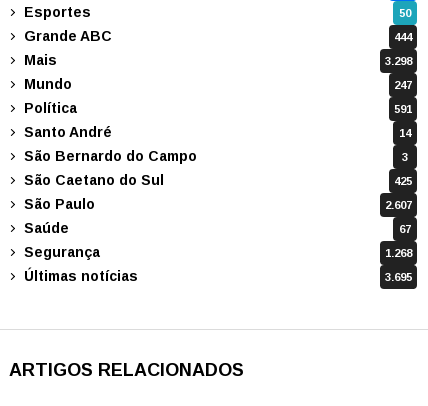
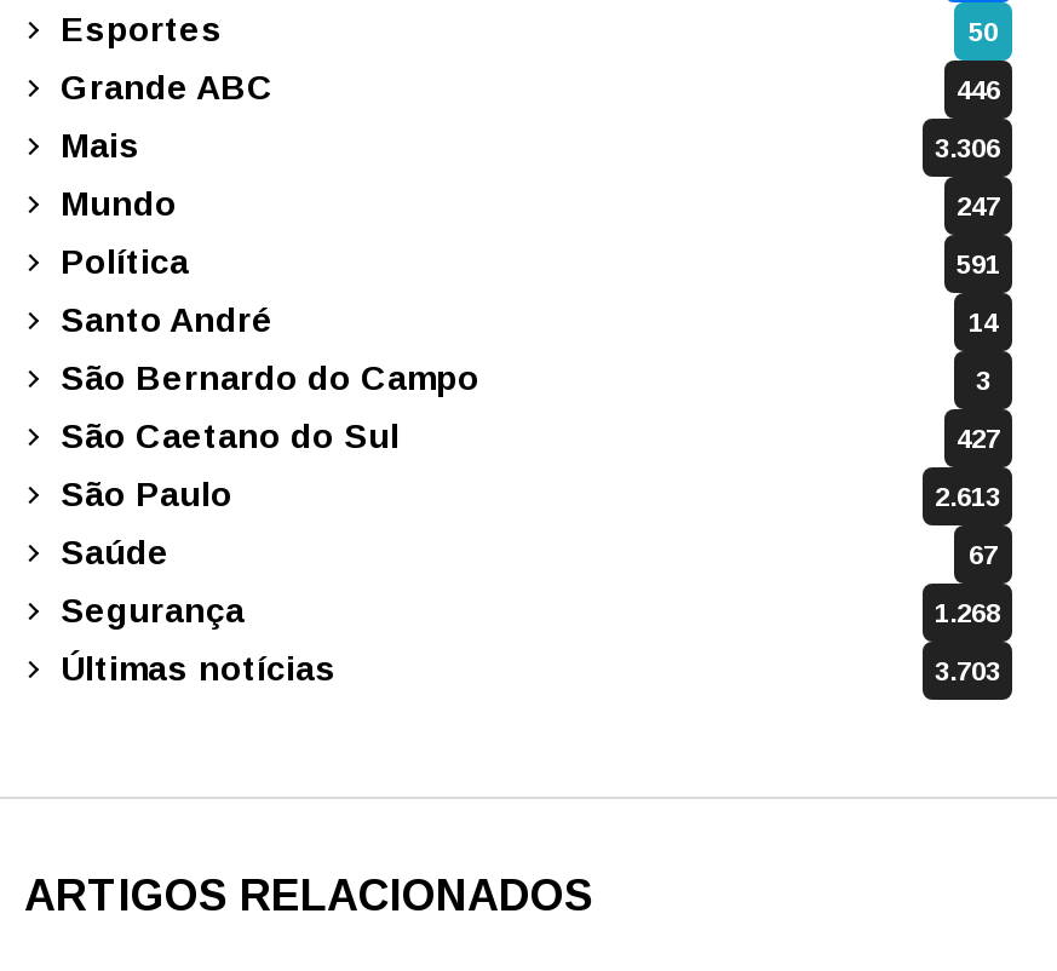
[394,30,412,42] 444 -> [957,74,1000,103] 446
[385,54,412,66] 3.298 -> [935,132,1000,161] 3.306
[394,174,412,186] 425 -> [957,423,1000,452] 427
[385,198,412,210] 2.607 -> [935,481,1000,510] 2.613
[385,270,412,282] 3.695 -> [935,655,1000,684] 3.703

